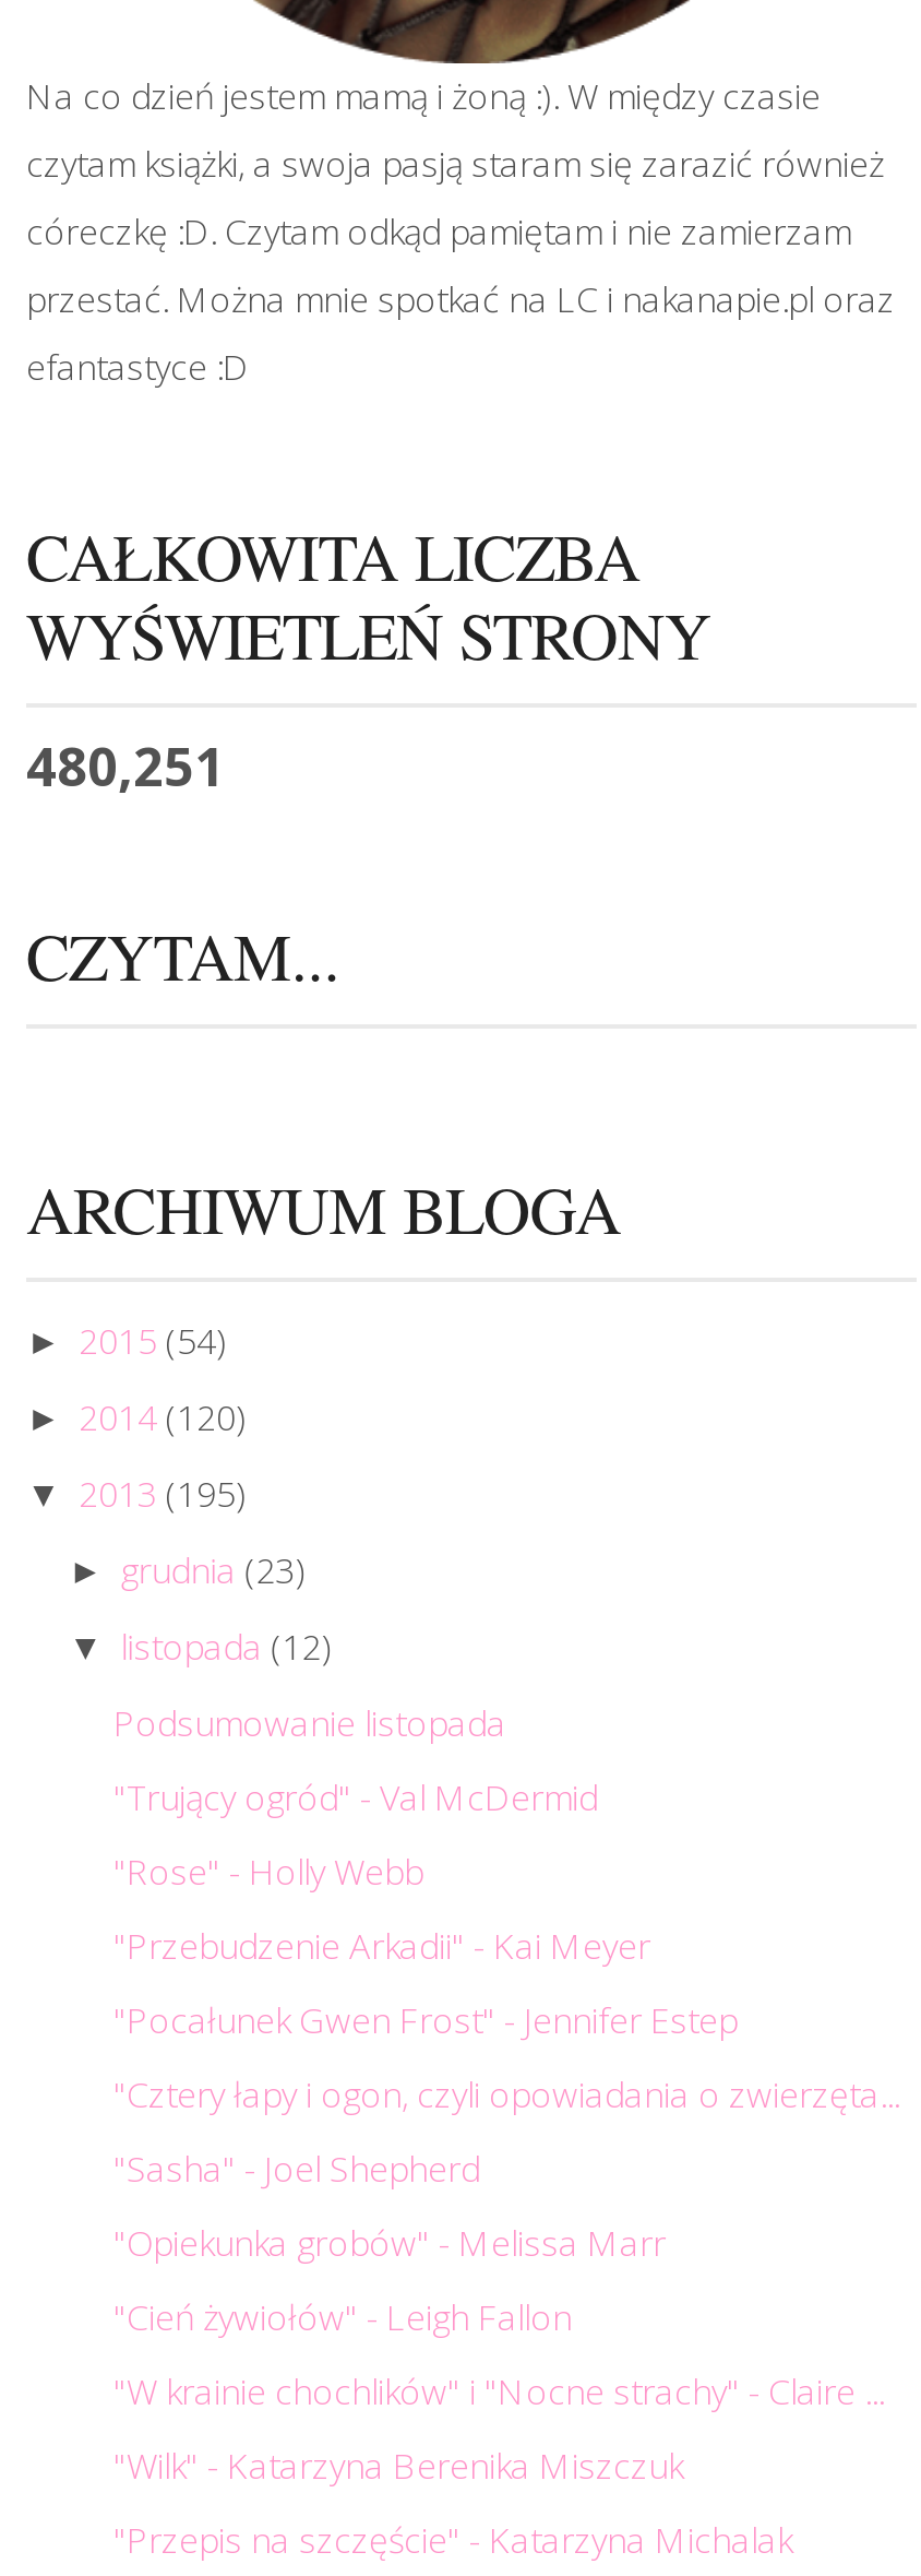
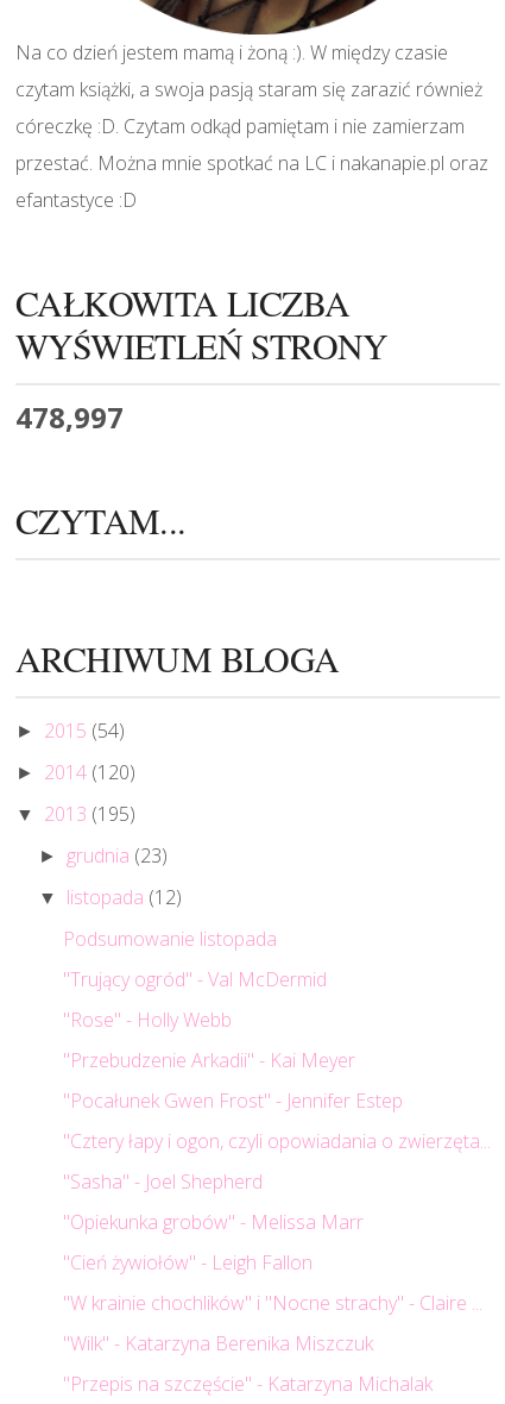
[26,729,225,801] 480,251 -> [15,397,124,436] 478,997

